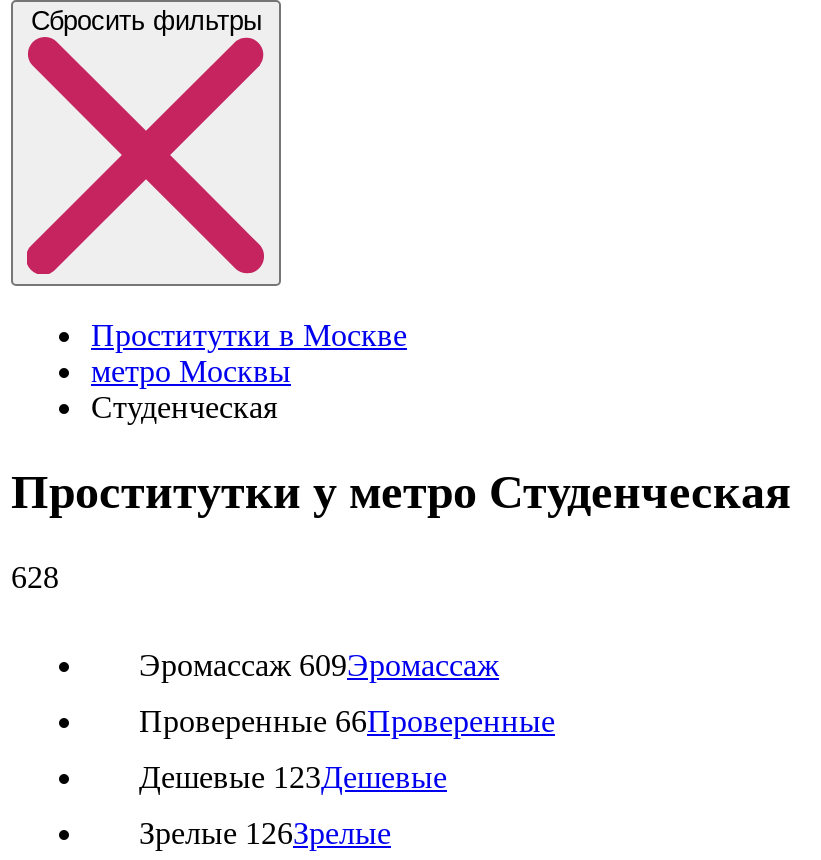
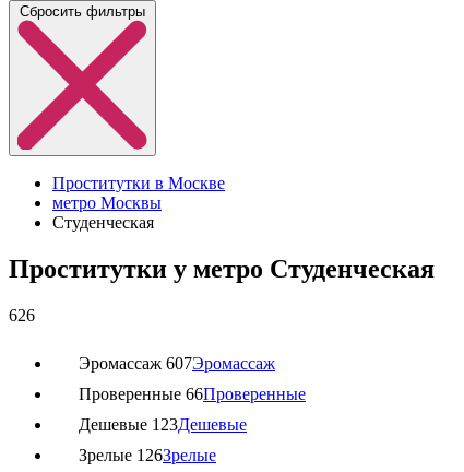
[11,560,59,594] 628 -> [9,306,35,324] 626
[139,648,499,682] Эромассаж 609Эромассаж -> [79,354,275,372] Эромассаж 607Эромассаж

